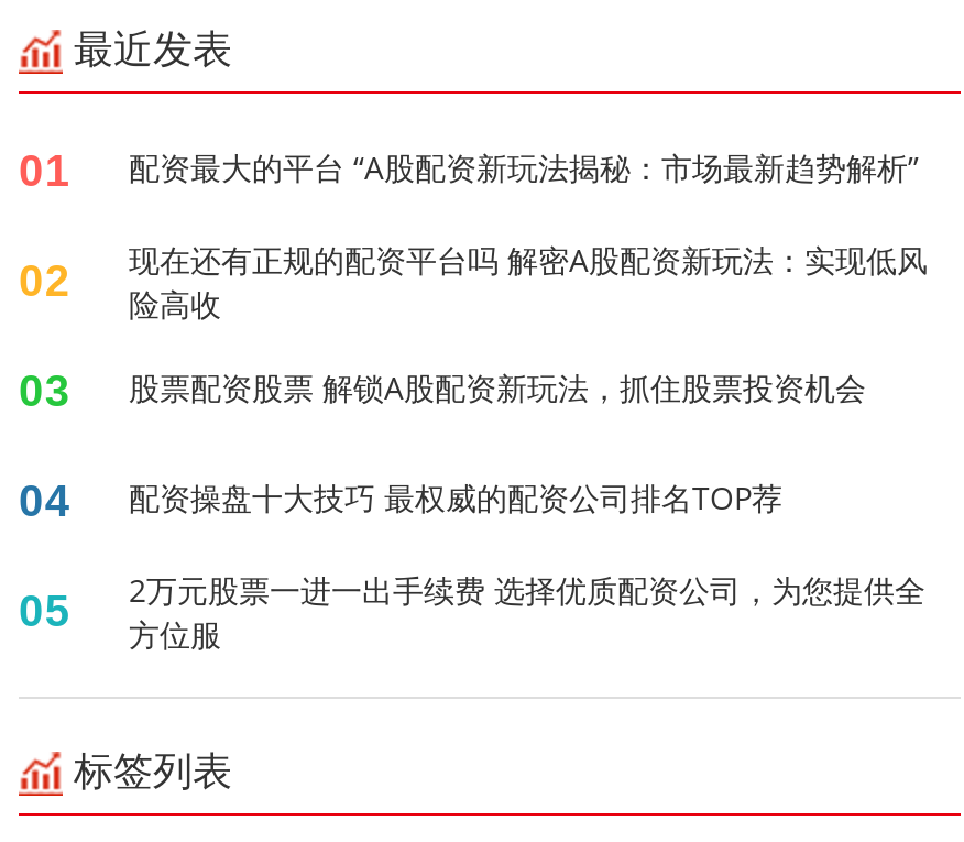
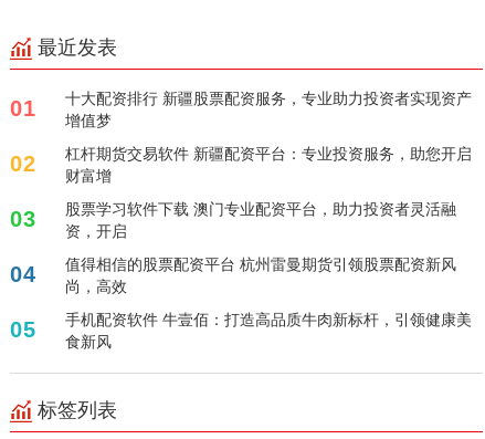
[129,145,919,187] 配资最大的平台 “A股配资新玩法揭秘：市场最新趋势解析” -> [65,87,472,130] 十大配资排行 新疆股票配资服务，专业助力投资者实现资产 | 增值梦
[129,238,928,324] 现在还有正规的配资平台吗 解密A股配资新玩法：实现低风 | 险高收 -> [65,142,472,185] 杠杆期货交易软件 新疆配资平台：专业投资服务，助您开启 | 财富增
[129,365,866,407] 股票配资股票 解锁A股配资新玩法，抓住股票投资机会 -> [65,197,456,241] 股票学习软件下载 澳门专业配资平台，助力投资者灵活融 | 资，开启
[129,475,782,517] 配资操盘十大技巧 最权威的配资公司排名TOP荐 -> [65,253,456,296] 值得相信的股票配资平台 杭州雷曼期货引领股票配资新风 | 尚，高效
[129,568,925,654] 2万元股票一进一出手续费 选择优质配资公司，为您提供全 | 方位服 -> [65,308,472,351] 手机配资软件 牛壹佰：打造高品质牛肉新标杆，引领健康美 | 食新风

